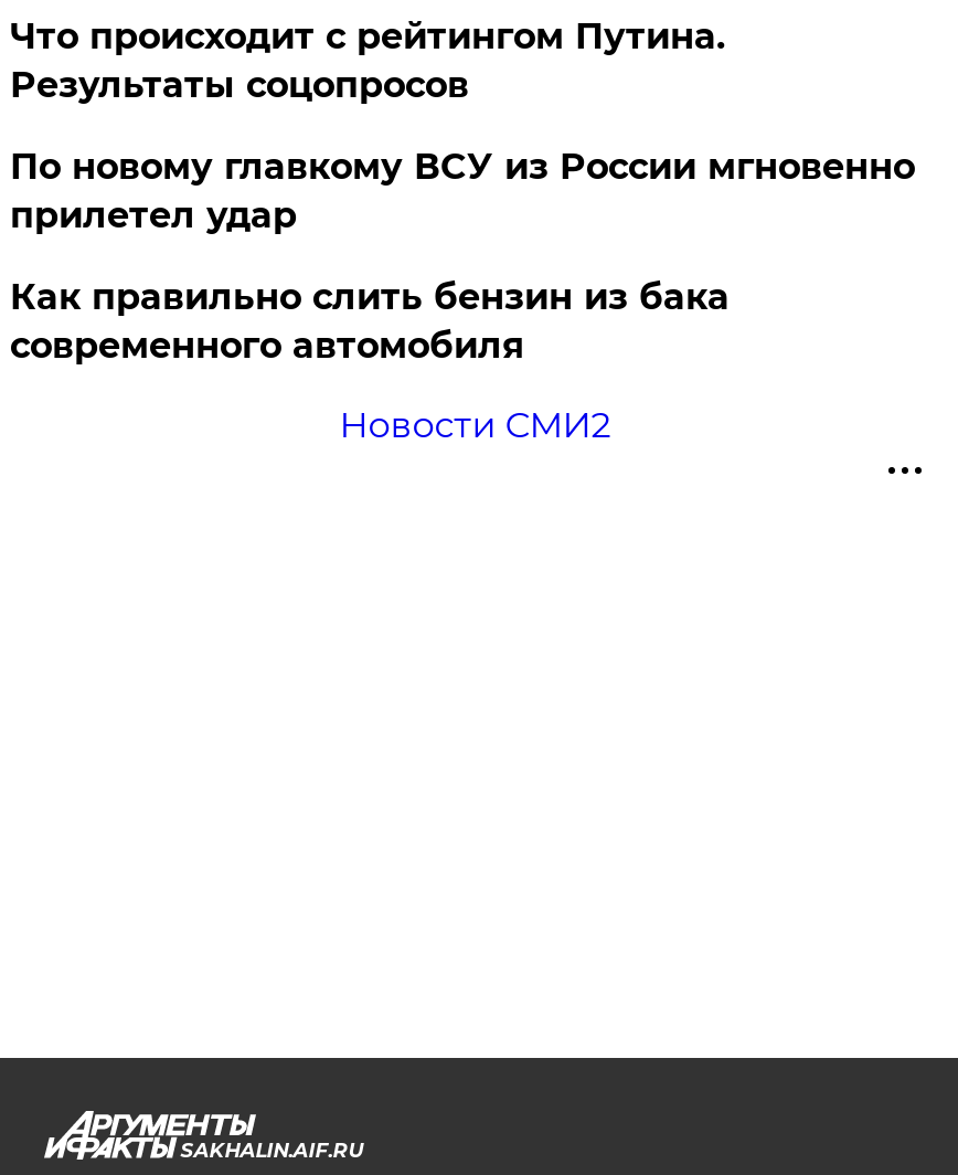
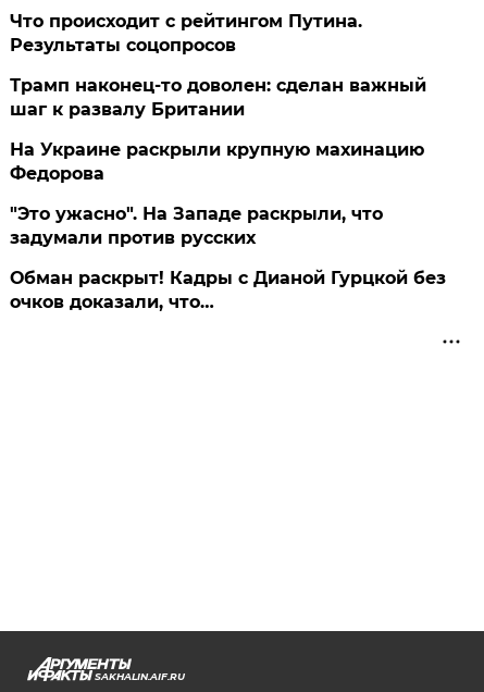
[10,146,915,446] По новому главкому ВСУ из России мгновенно | прилетел удар | Как правильно слить бензин из бака | современного автомобиля | Новости СМИ2 -> [10,75,446,312] Трамп наконец-то доволен: сделан важный | шаг к развалу Британии | На Украине раскрыли крупную махинацию | Федорова | "Это ужасно". На Западе раскрыли, что | задумали против русских | Обман раскрыт! Кадры с Дианой Гурцкой без | очков доказали, что…

